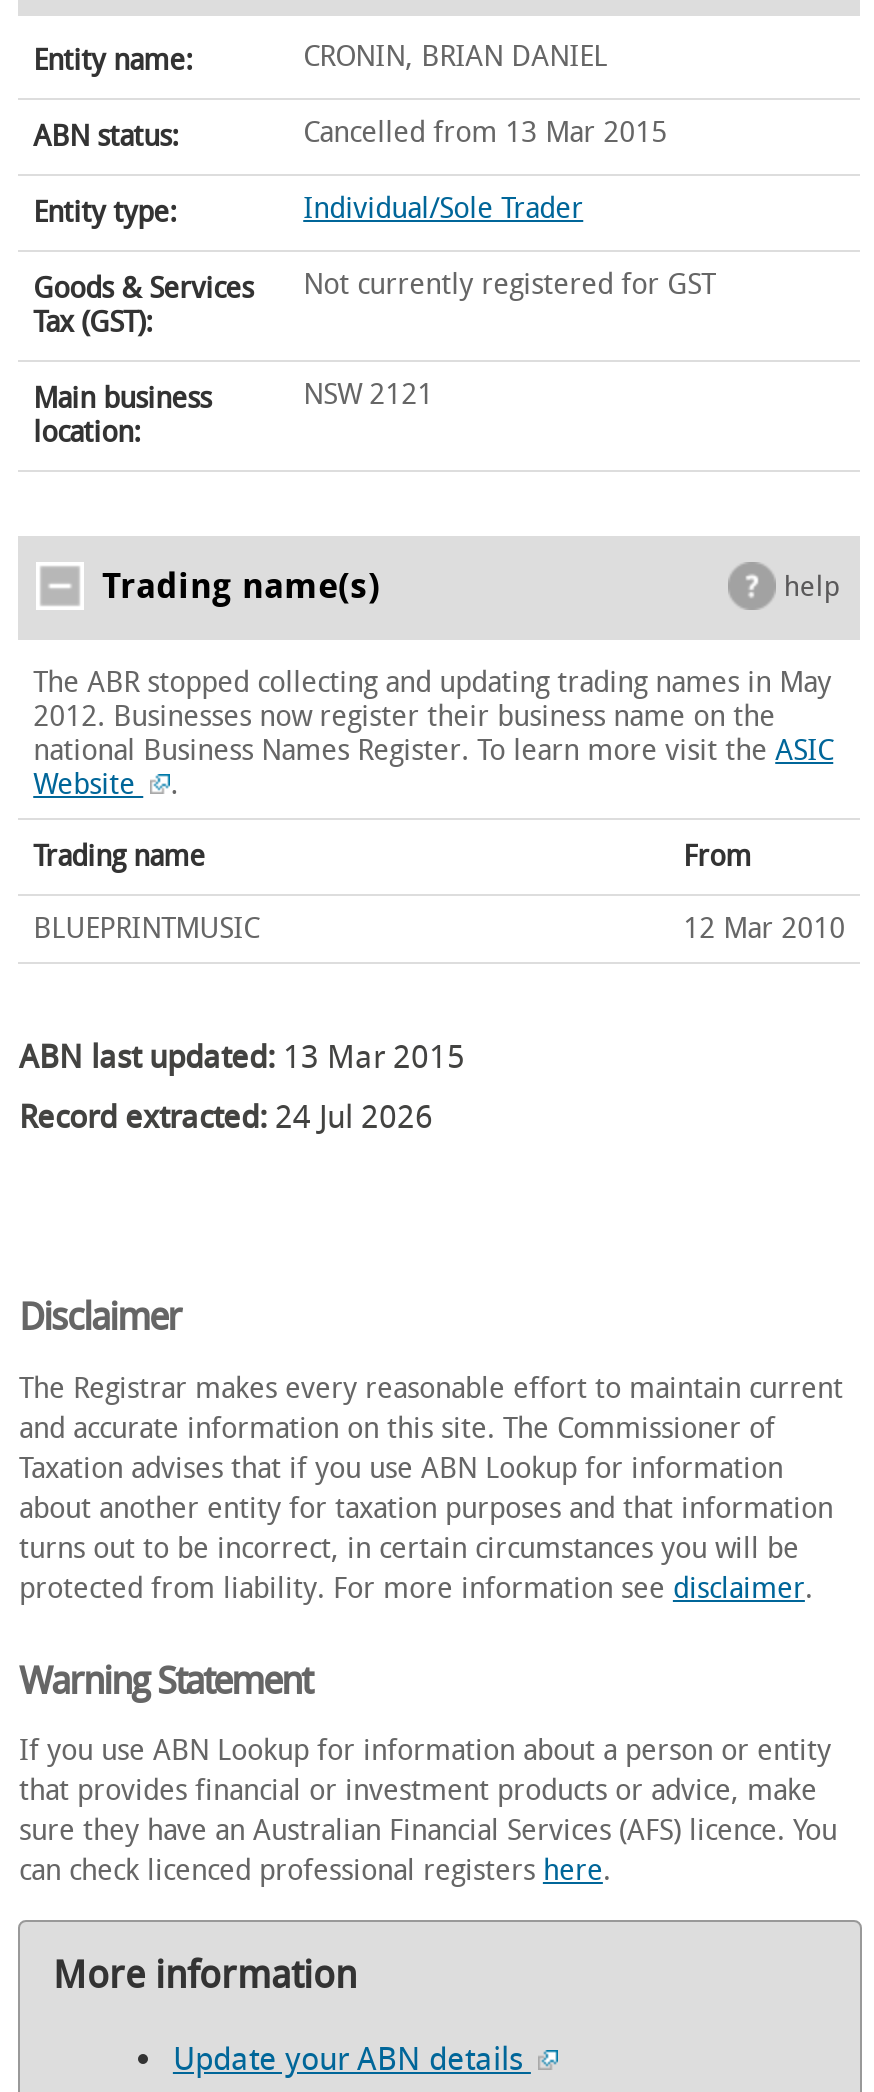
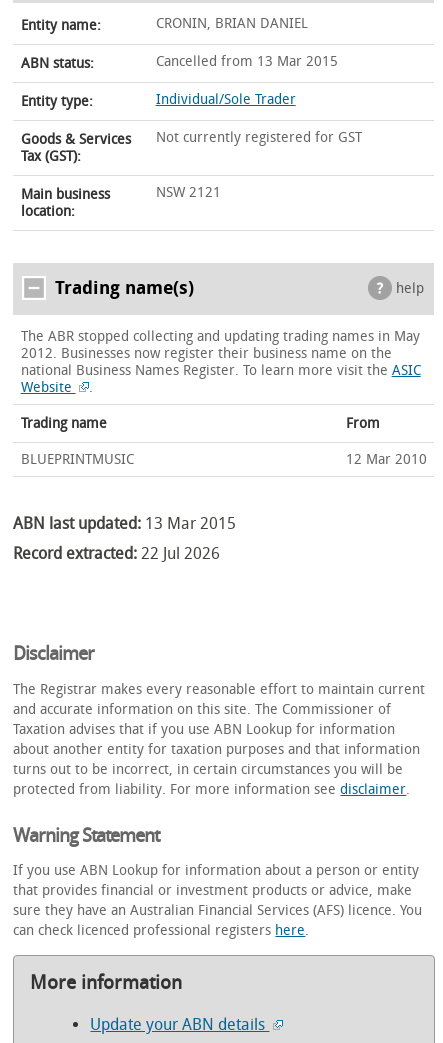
[19,1097,433,1135] Record extracted: 24 Jul 2026 -> [13,544,220,563] Record extracted: 22 Jul 2026

